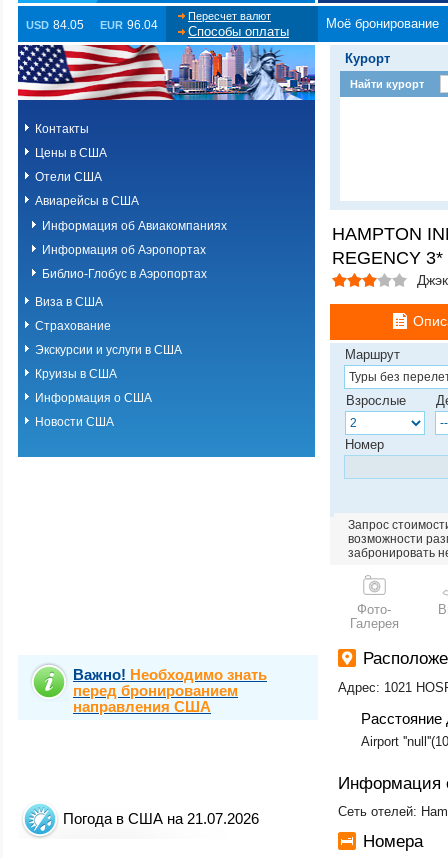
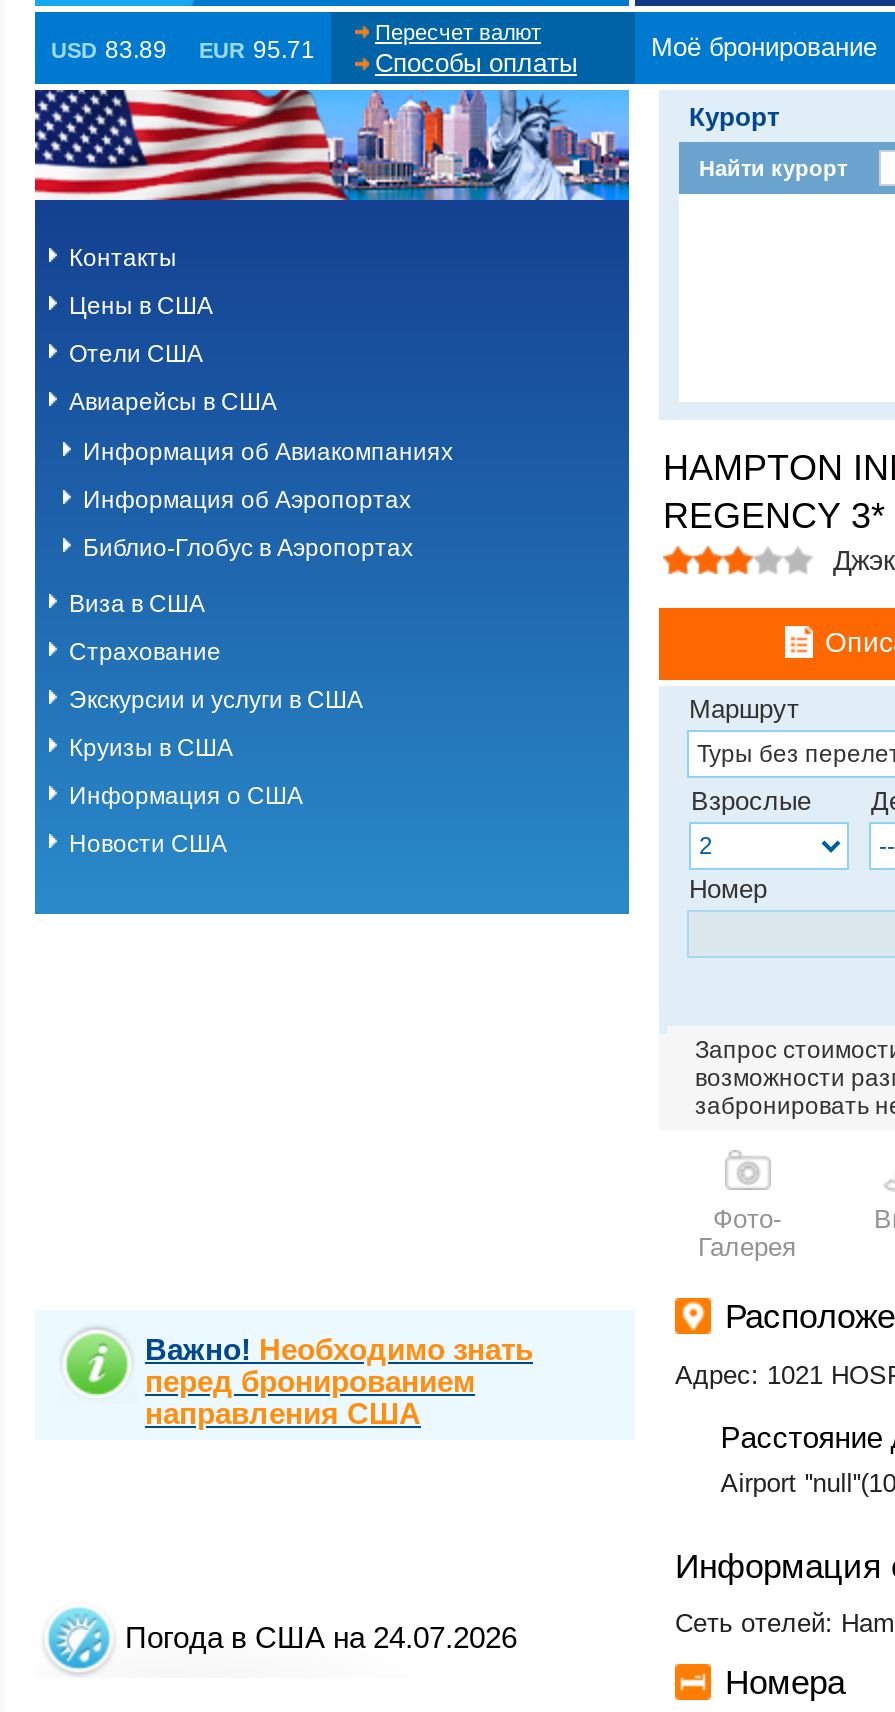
[26,18,84,32] USD 84.05 -> [51,36,167,64] USD 83.89
[100,18,158,32] EUR 96.04 -> [199,36,315,64] EUR 95.71
[63,810,259,827] Погода в США на 21.07.2026 -> [125,1620,517,1654] Погода в США на 24.07.2026

